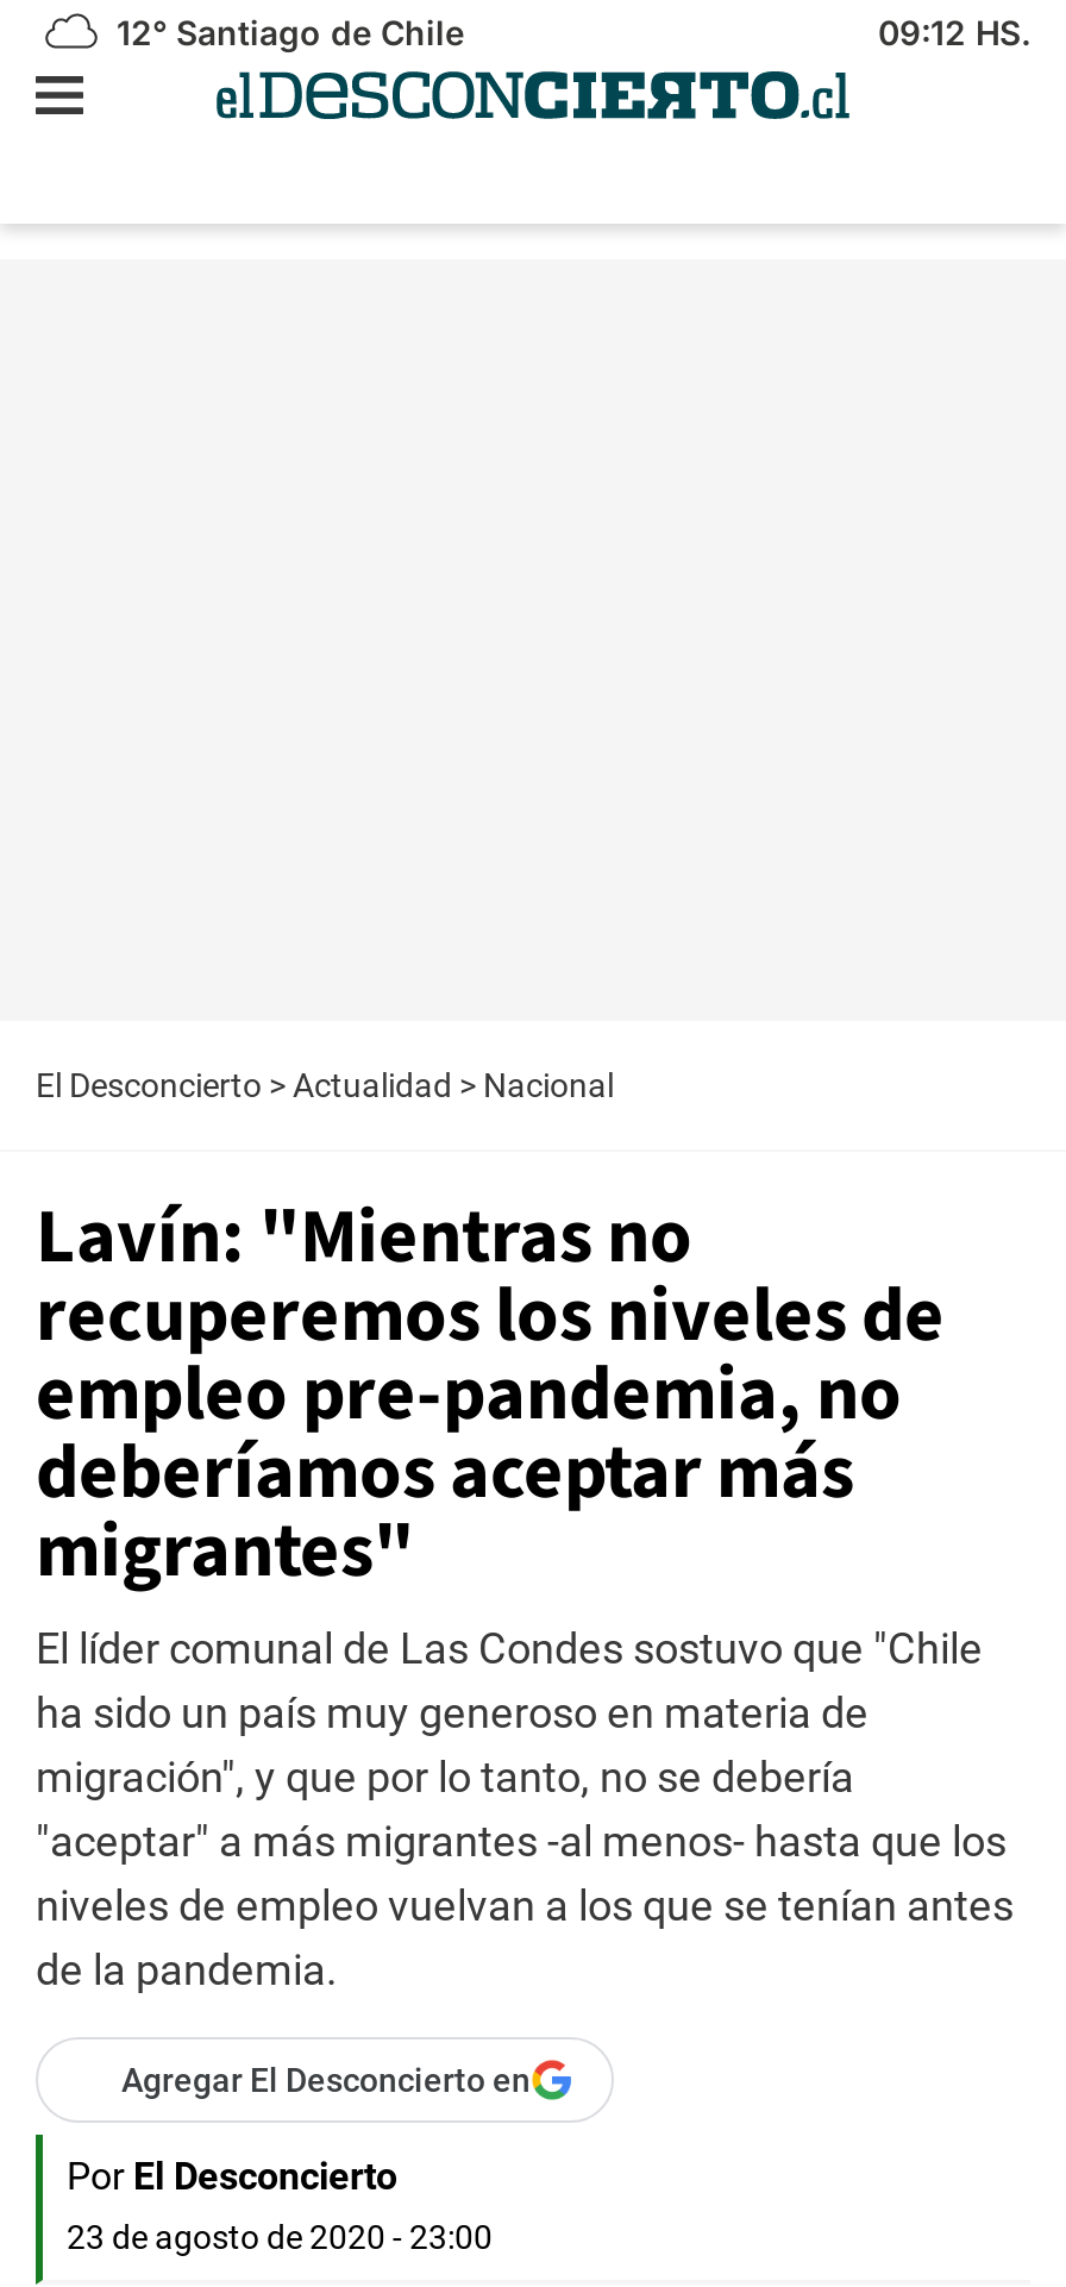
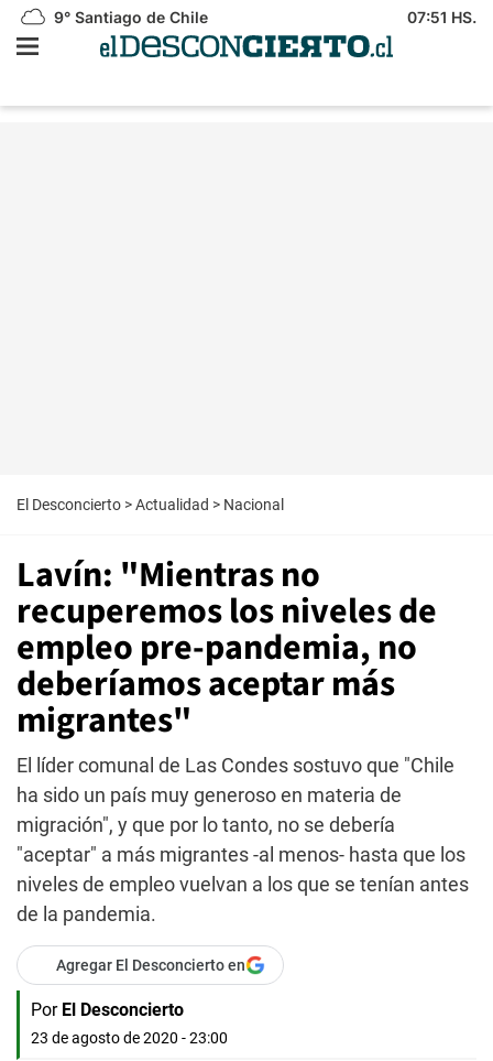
[107,12,464,52] 12° Santiago de Chile -> [50,8,208,26] 9° Santiago de Chile
[878,12,1030,52] 09:12 HS. -> [407,8,476,26] 07:51 HS.

